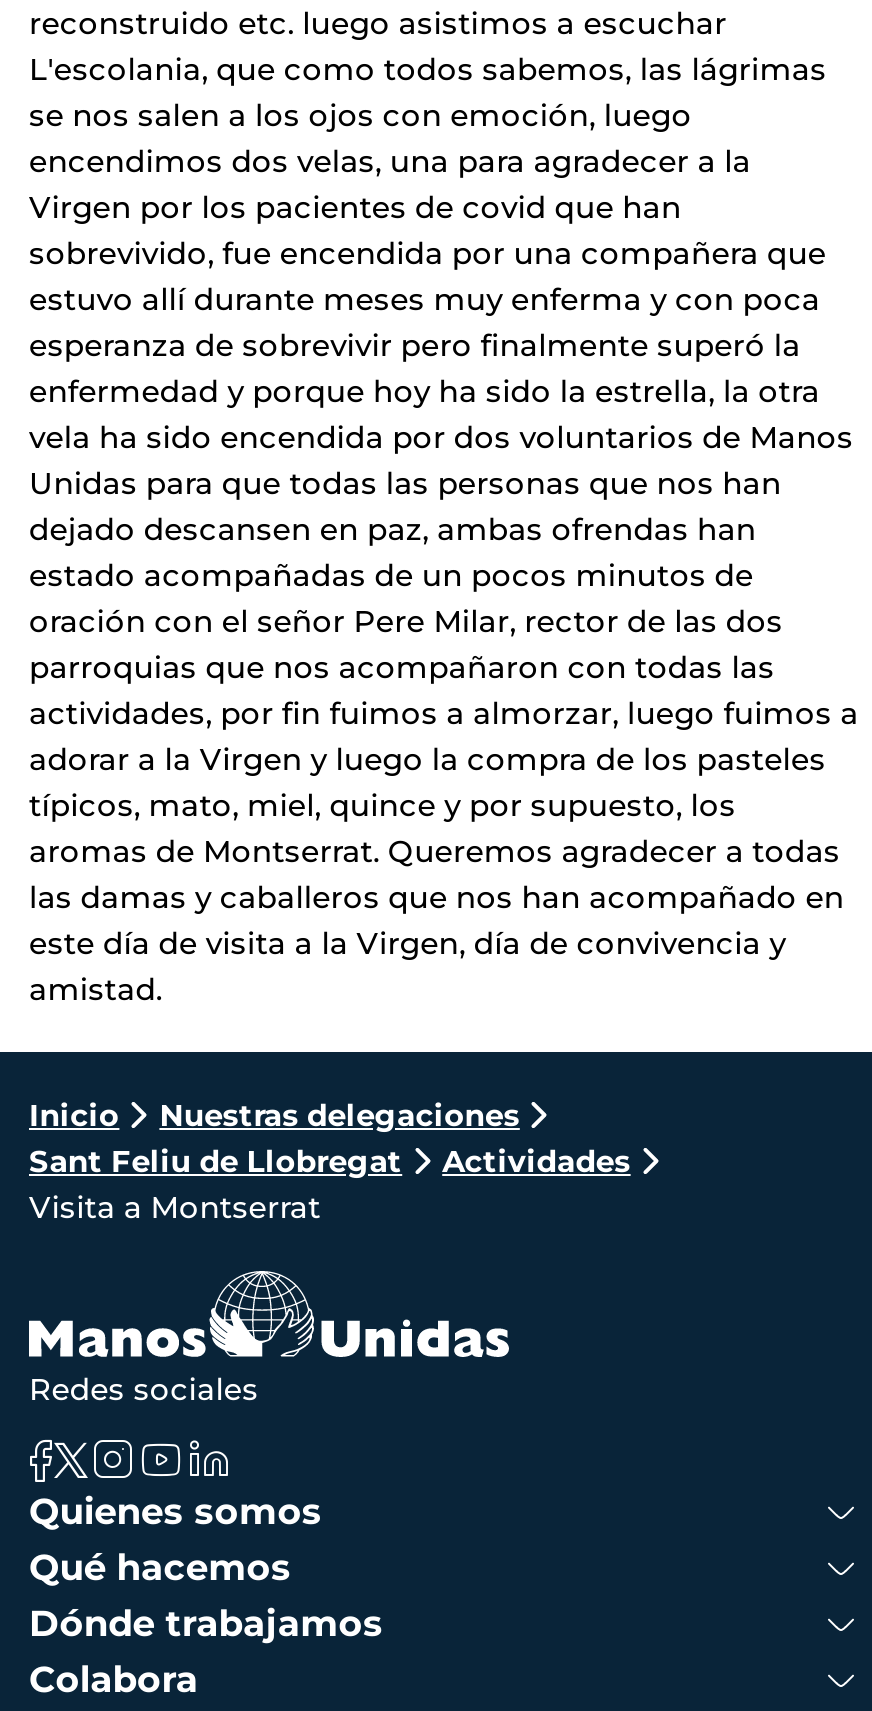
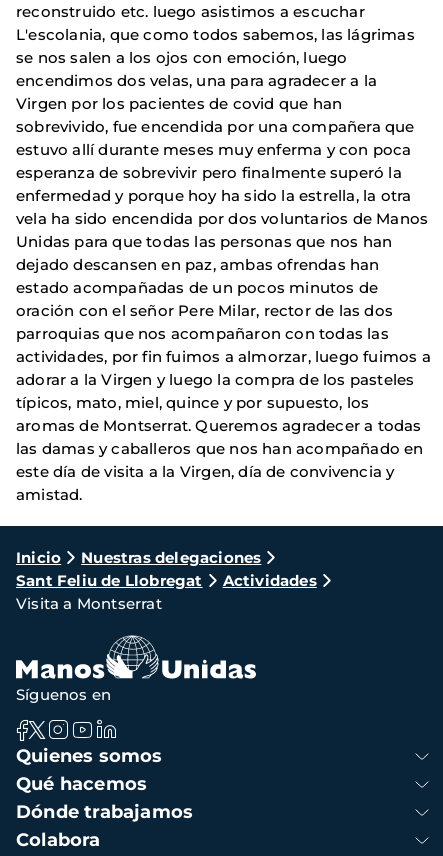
[29,1371,259,1409] Redes sociales -> [16,685,111,704] Síguenos en

